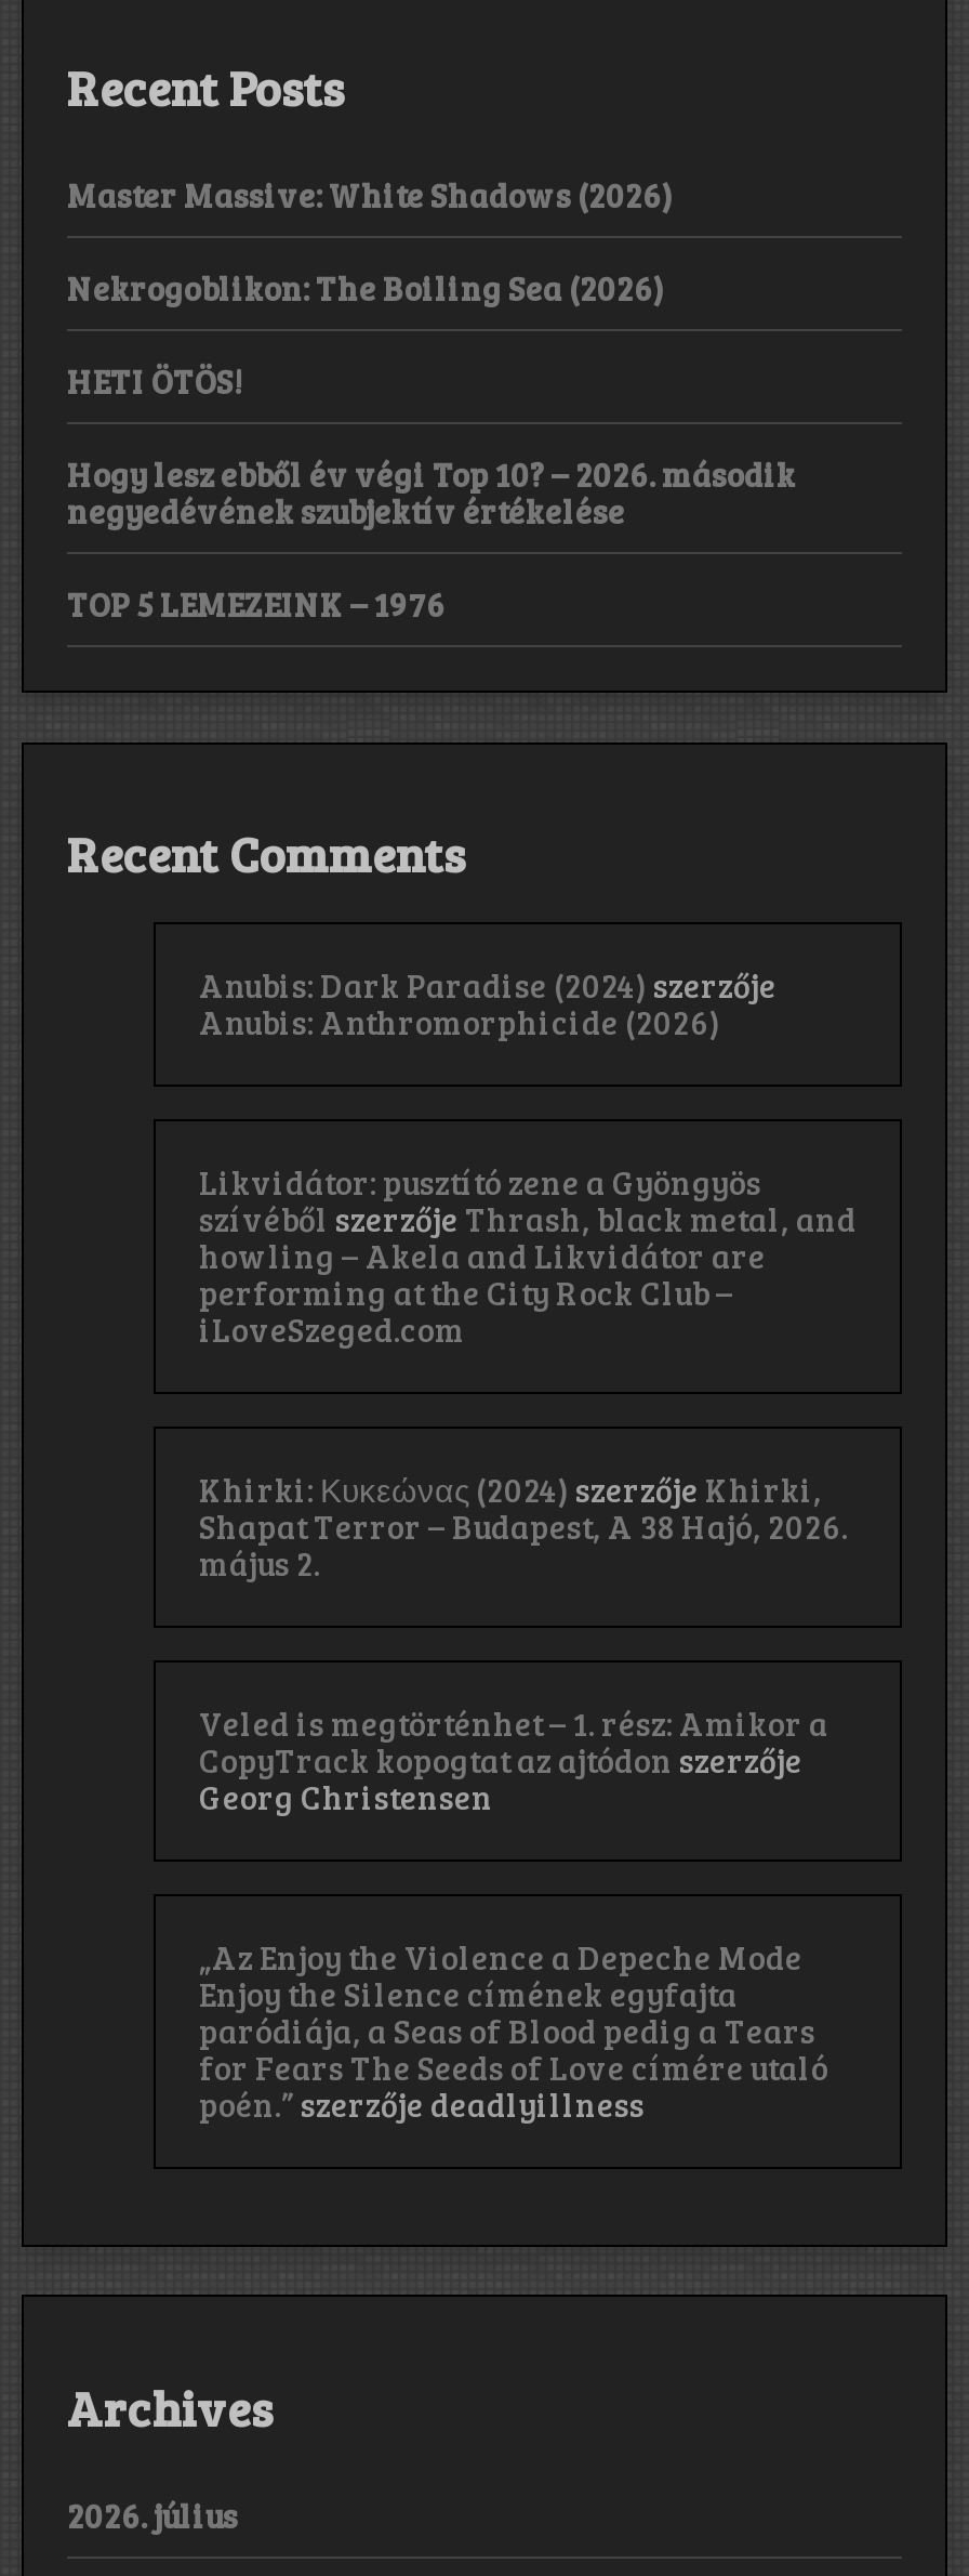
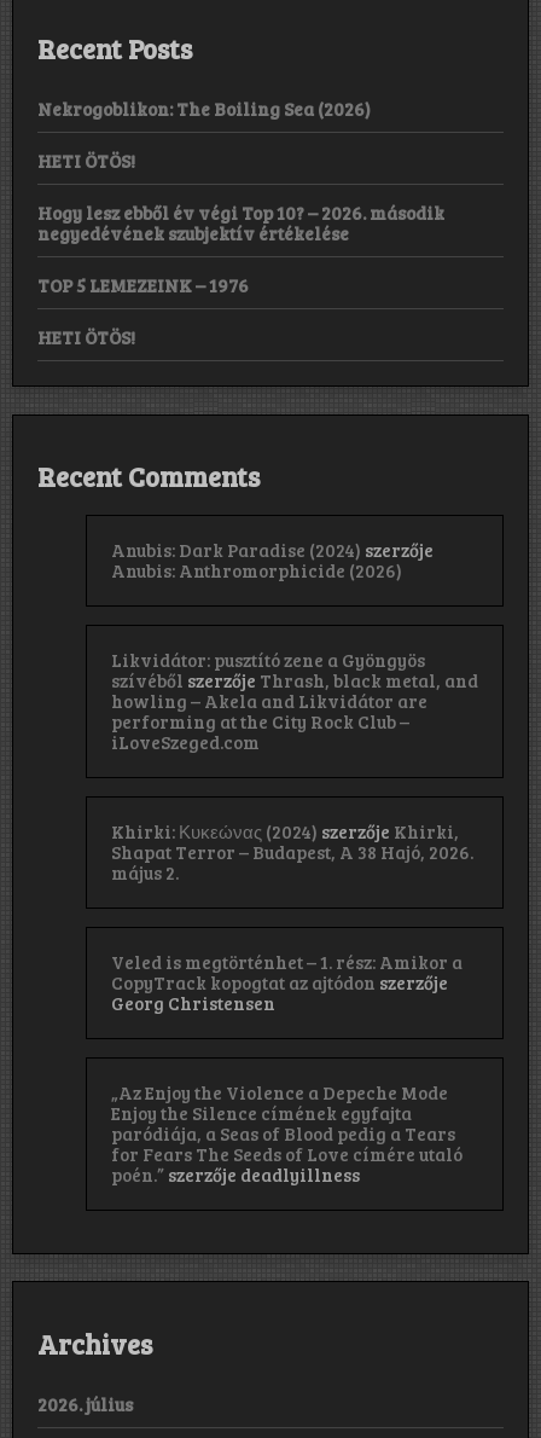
[67,173,673,216] Master Massive: White Shadows (2026) -> none
moved [67,266,796,626] -> [37,97,444,297]: Nekrogoblikon: The Boiling Sea (2026) | HETI ÖTÖS! | Hogy lesz ebből év végi Top 10? – 2026. második | negyedévének szubjektív értékelése | TOP 5 LEMEZEINK – 1976
none -> [37,325,135,349] HETI ÖTÖS!

